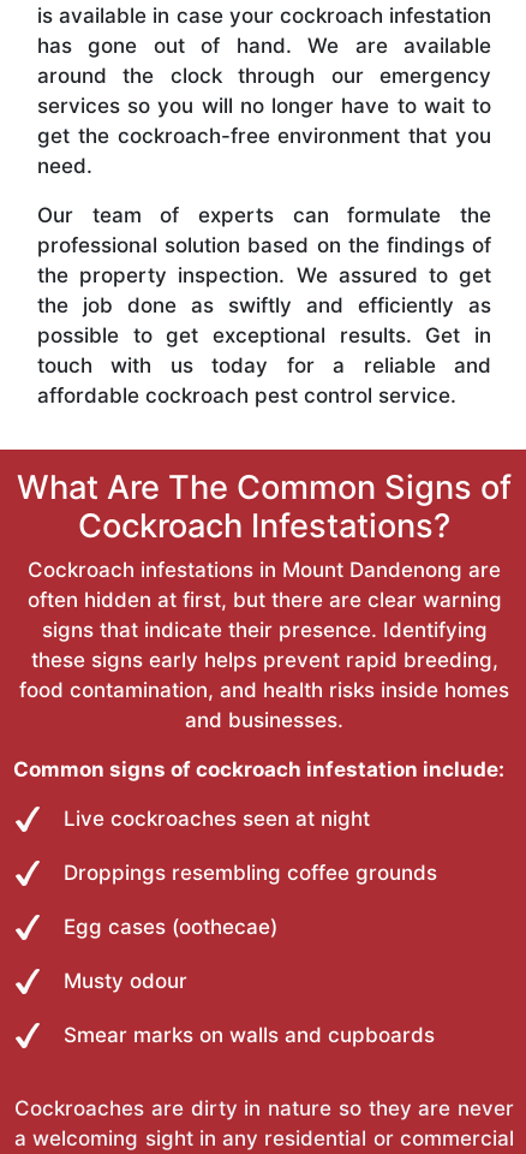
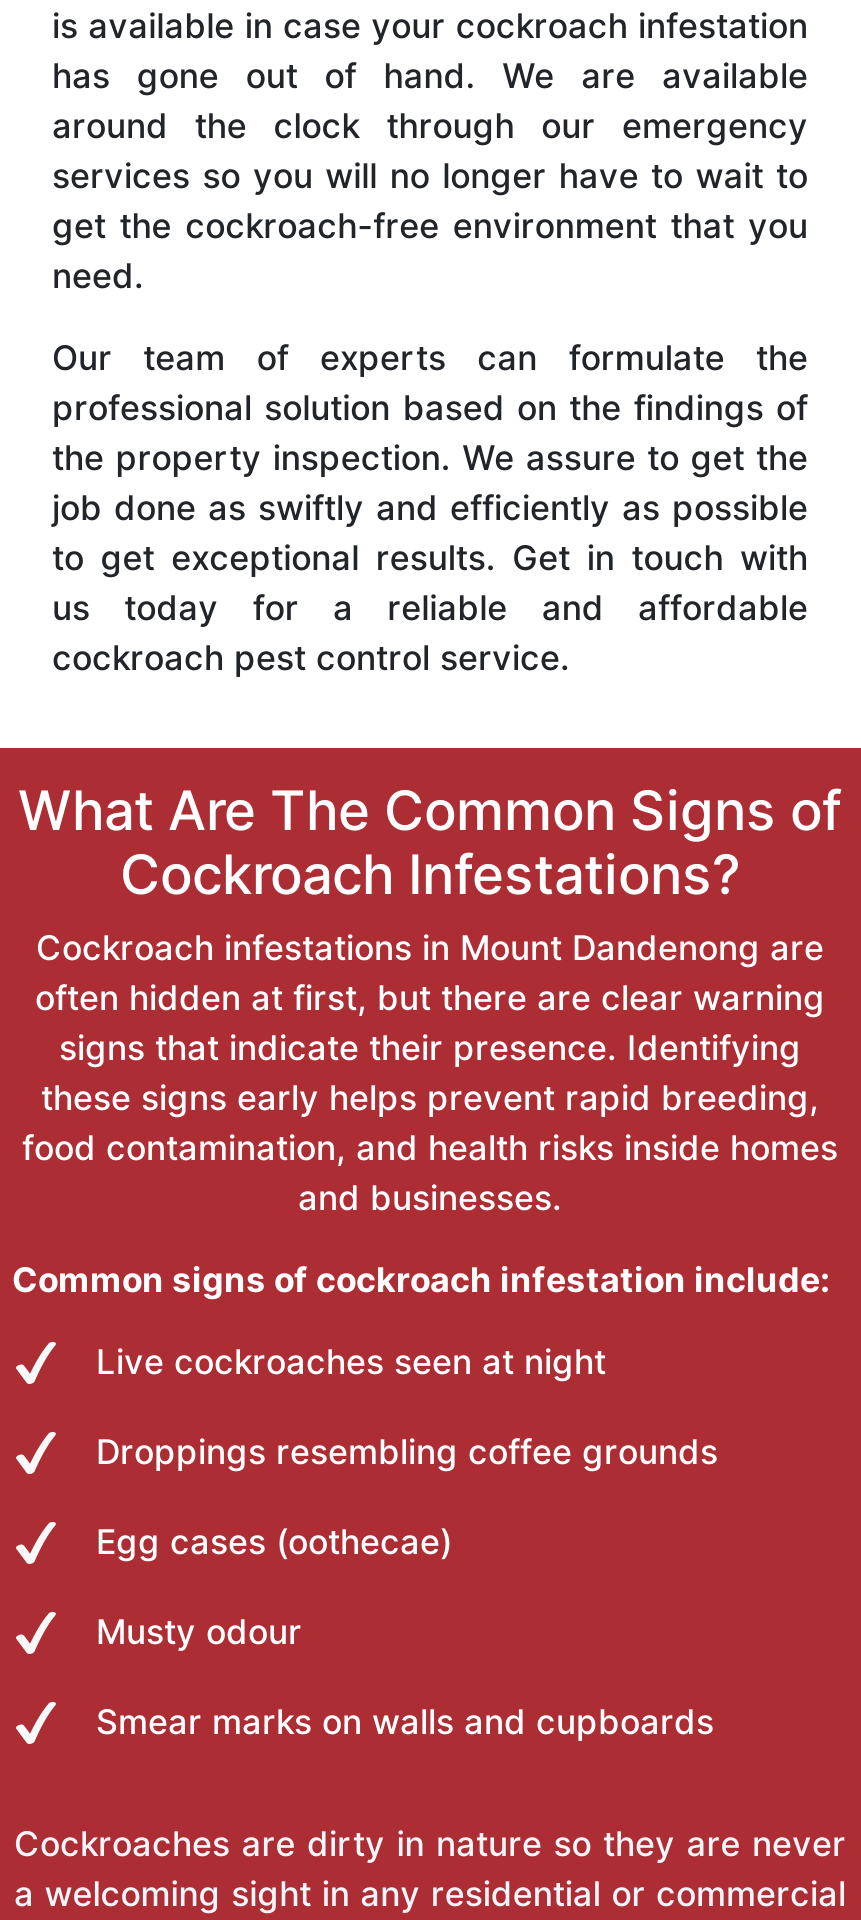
[37,264,491,408] the property inspection. We assured to get | the job done as swiftly and efficiently as | possible to get exceptional results. Get in | touch with us today for a reliable and | affordable cockroach pest control service. -> [52,439,808,679] the property inspection. We assure to get the | job done as swiftly and efficiently as possible | to get exceptional results. Get in touch with | us today for a reliable and affordable | cockroach pest control service.

